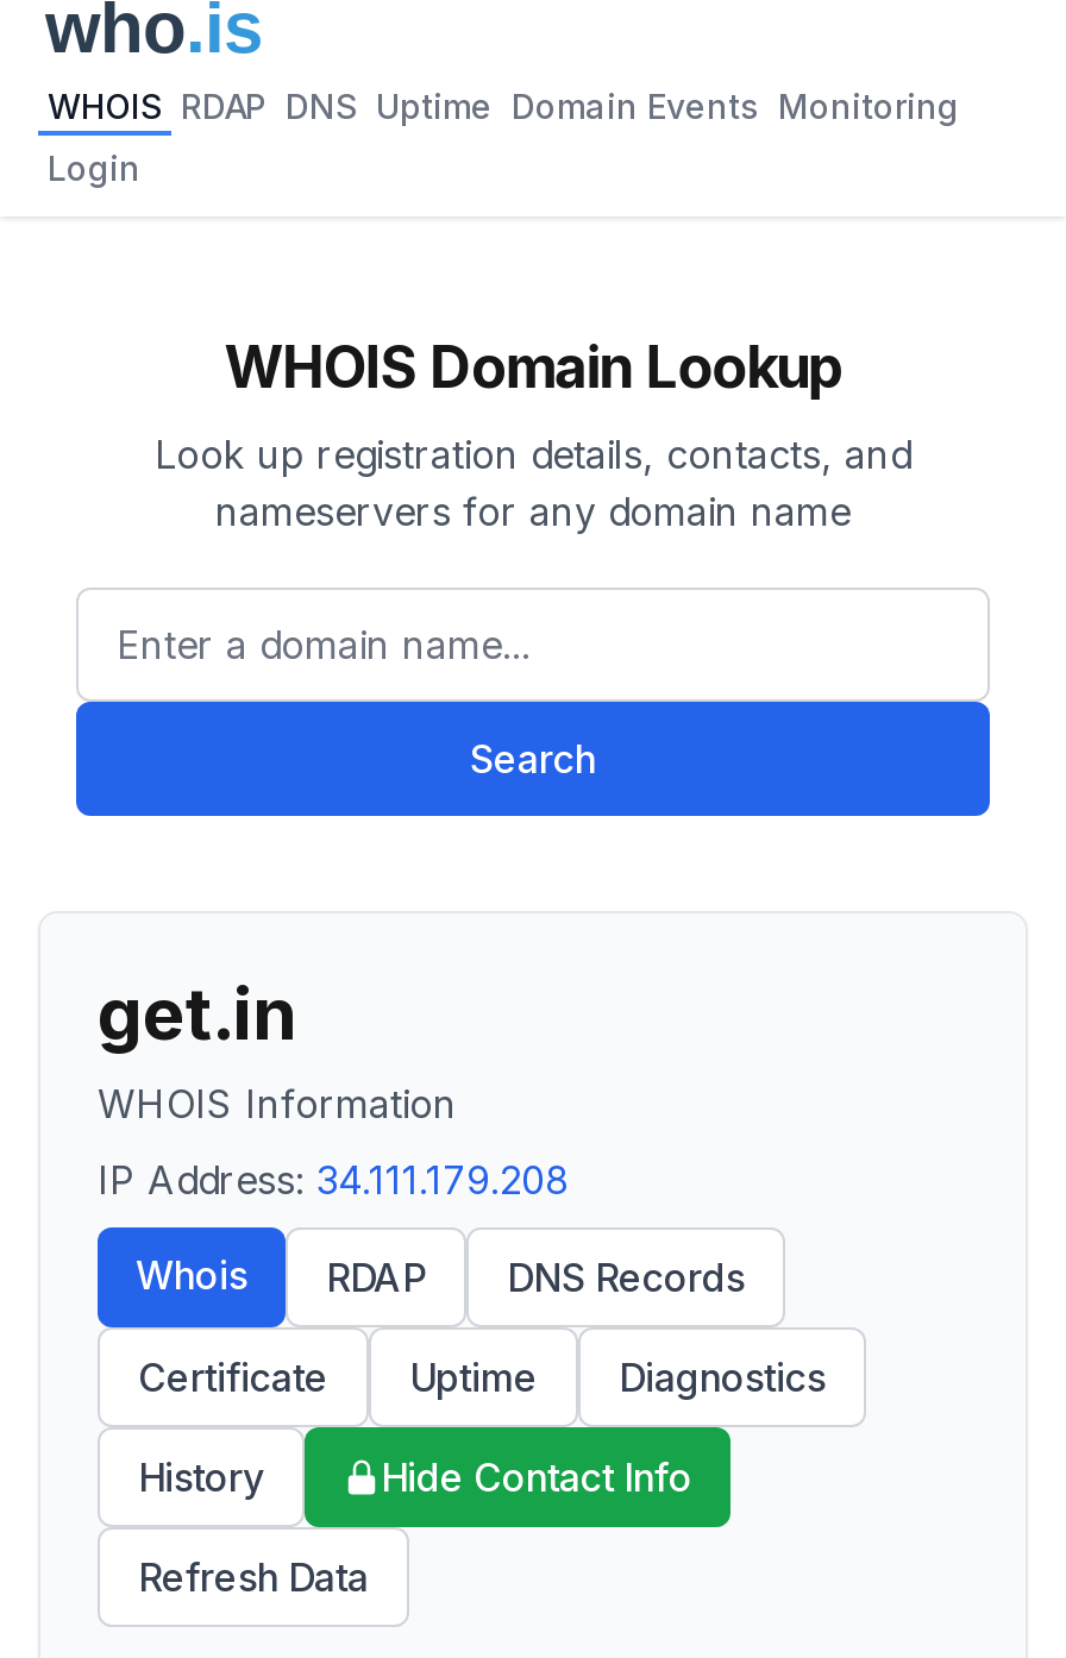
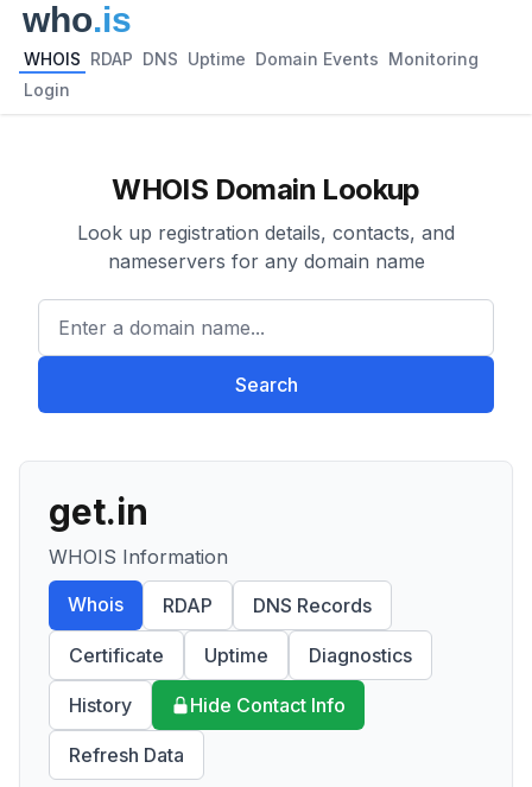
[98,1156,569,1204] IP Address: 34.111.179.208 -> none

